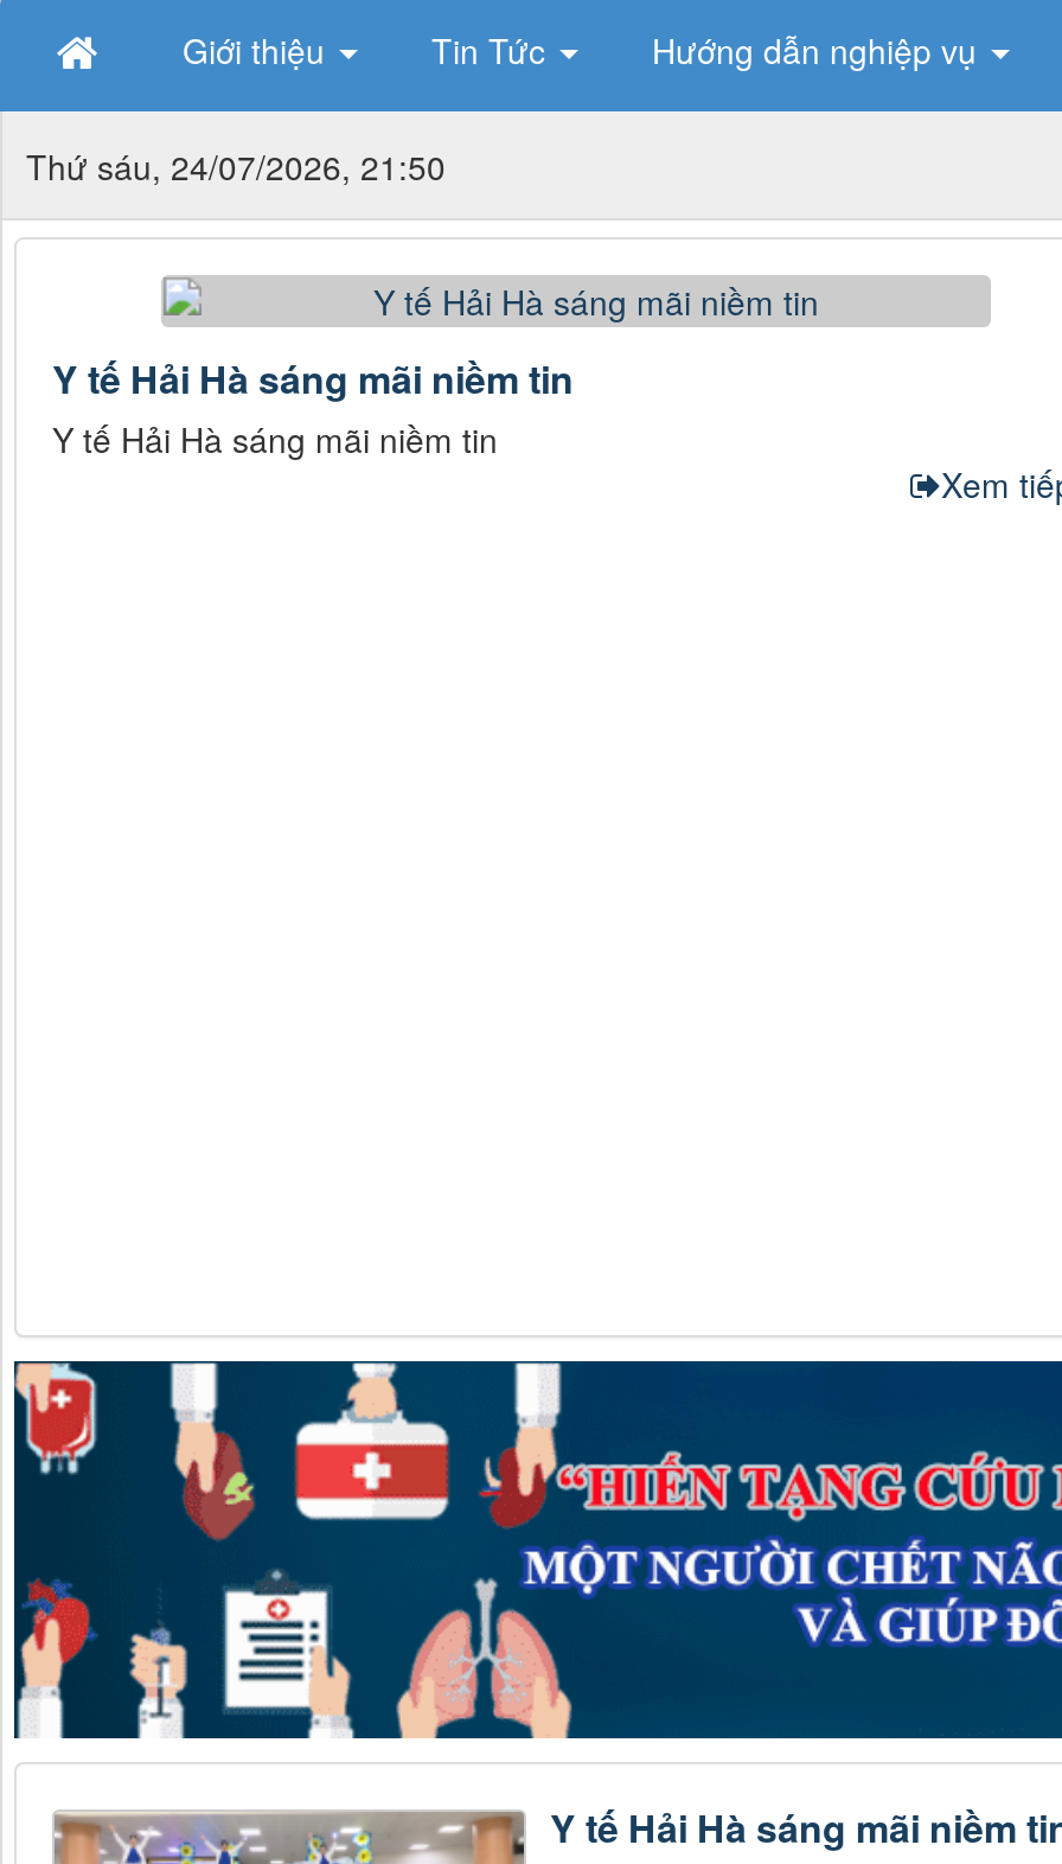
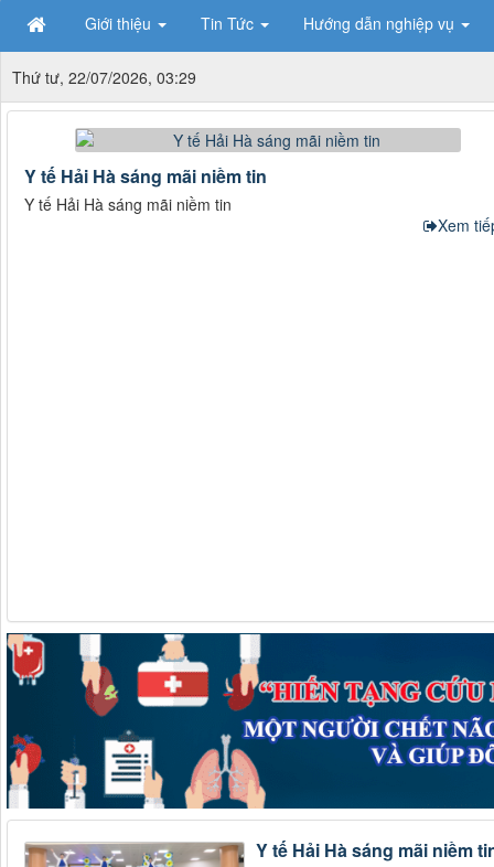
[26,142,446,190] Thứ sáu, 24/07/2026, 21:50 -> [12,66,196,88] Thứ tư, 22/07/2026, 03:29

